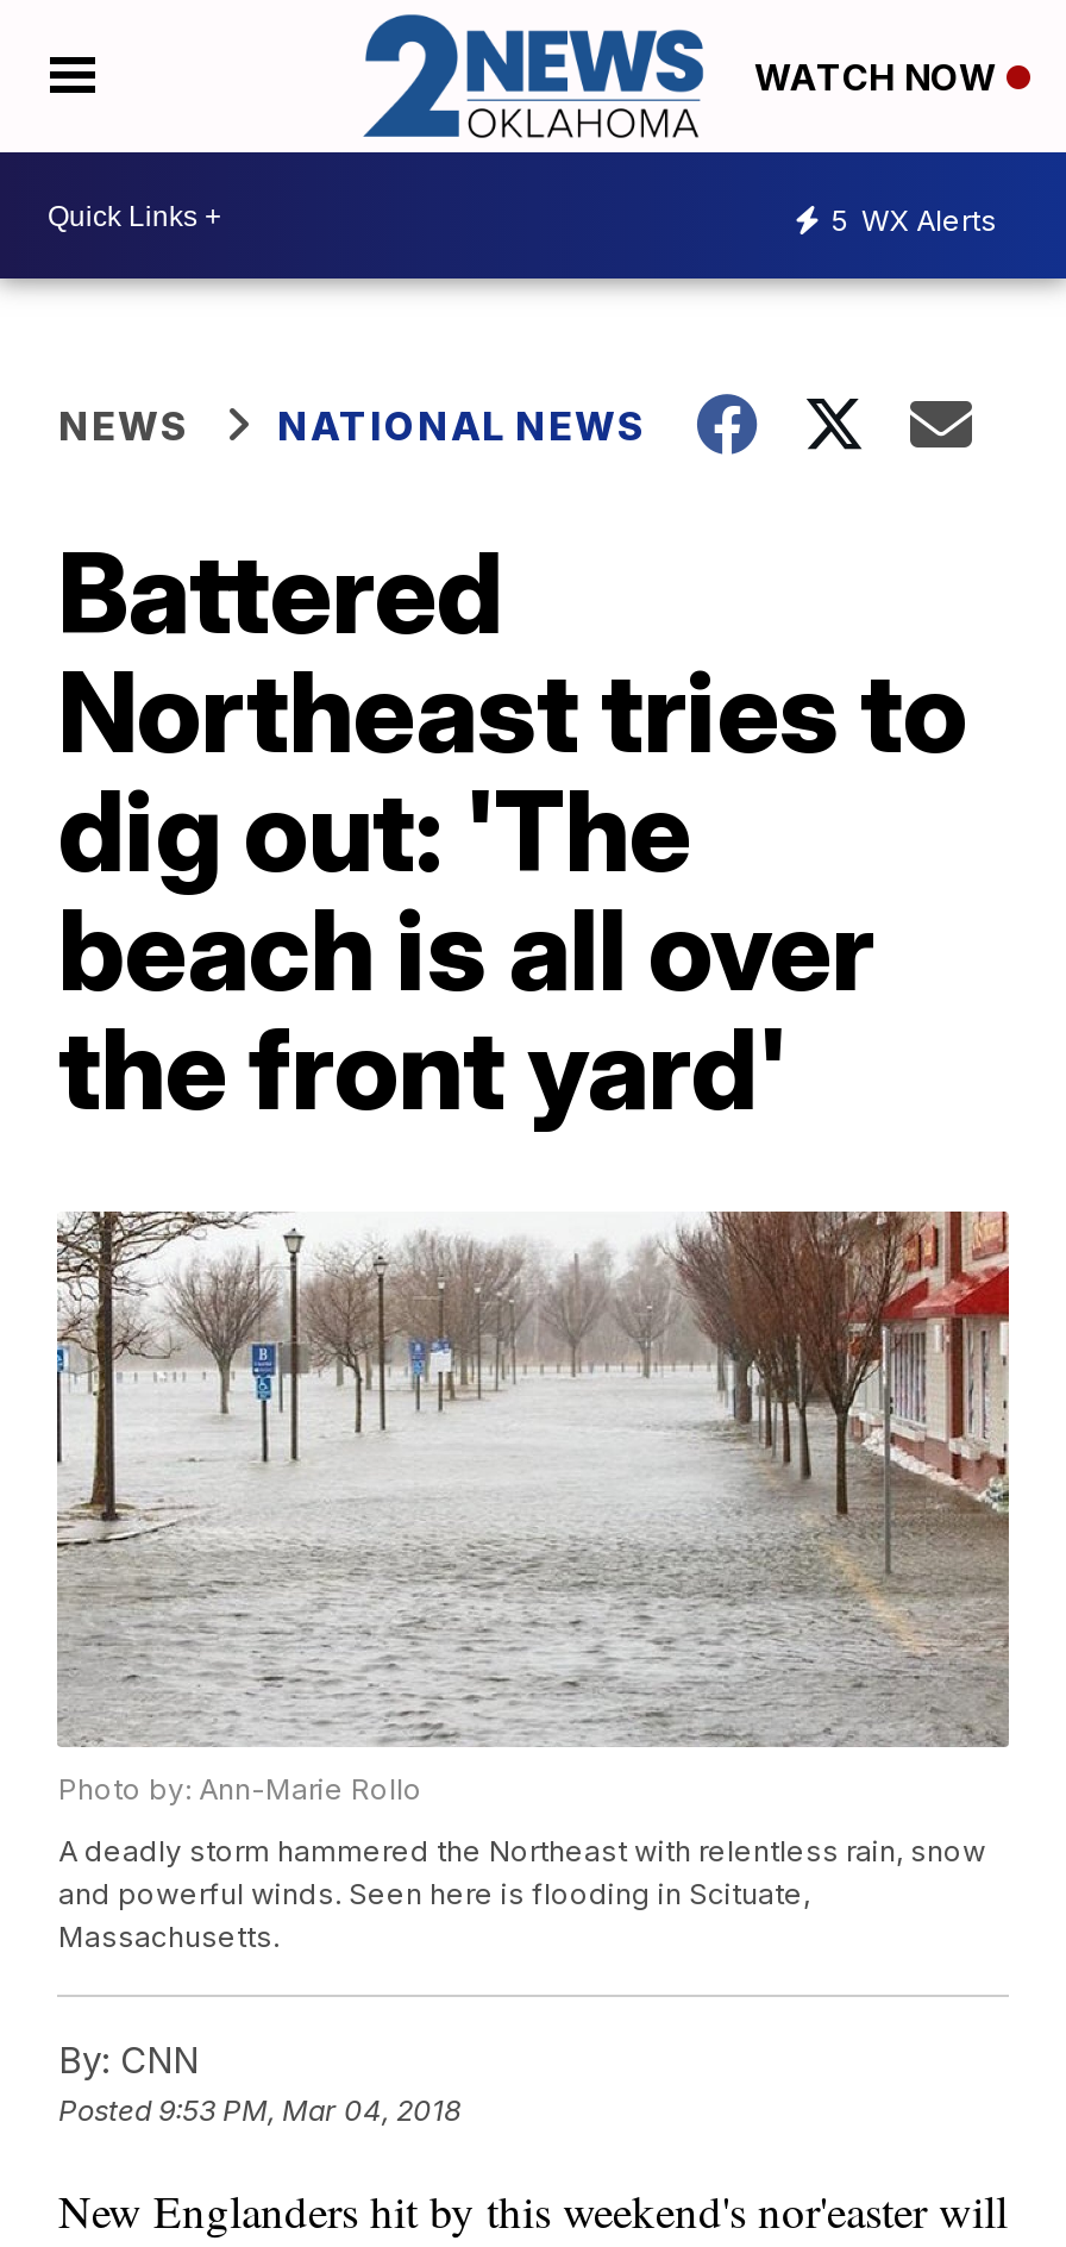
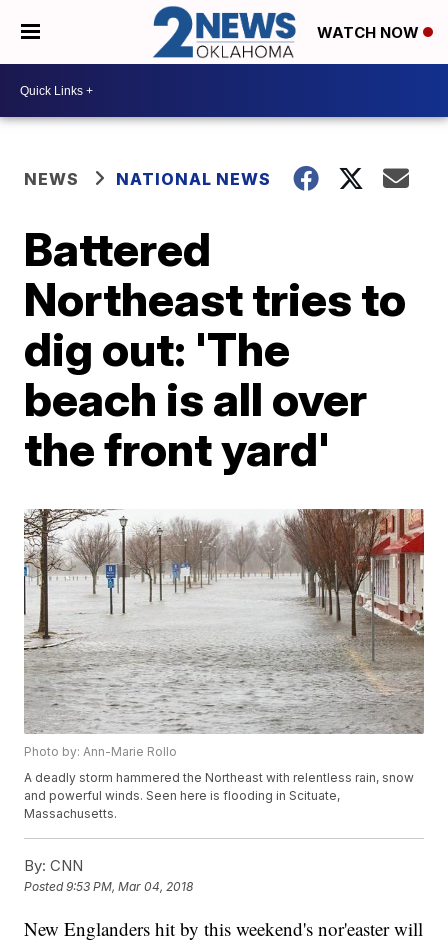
[830,201,997,237] 5 WX Alerts -> none

